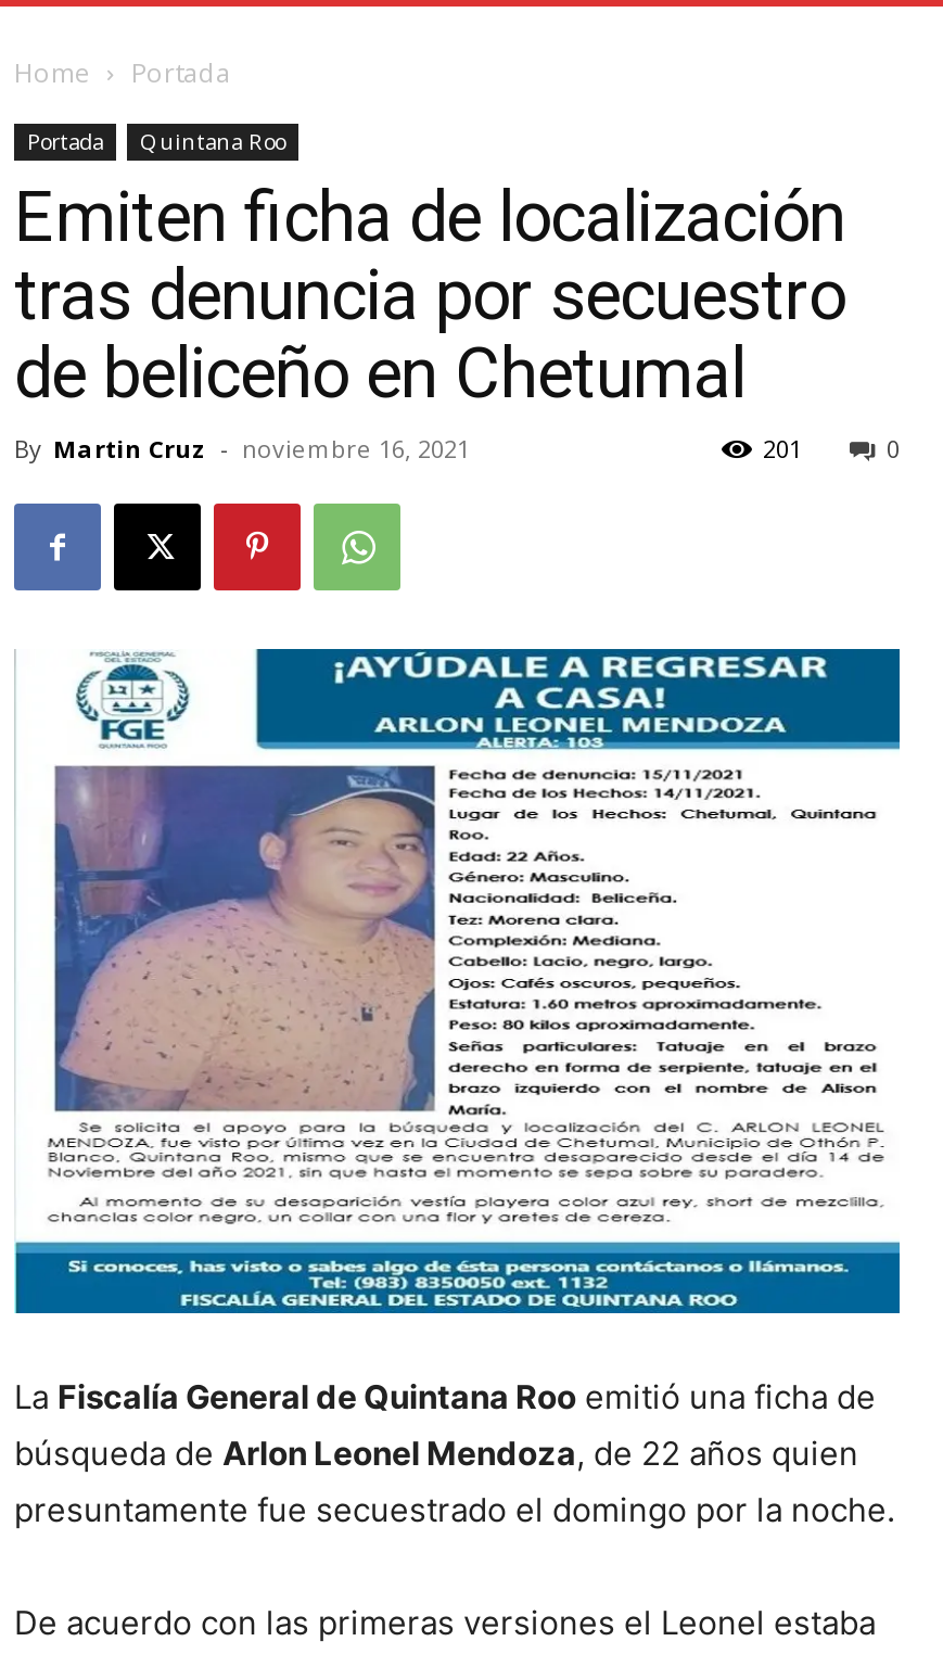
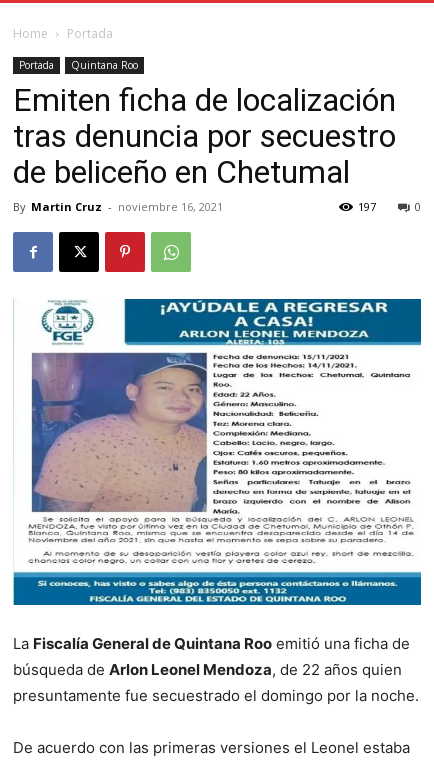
[763,432,802,465] 201 -> [358,199,376,214] 197

